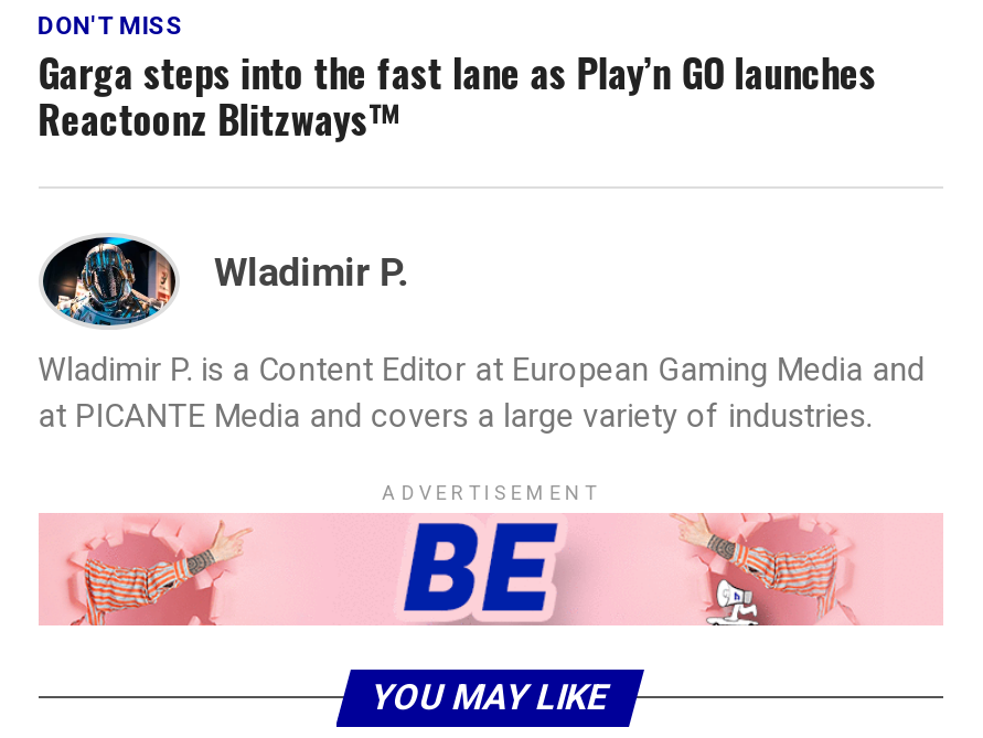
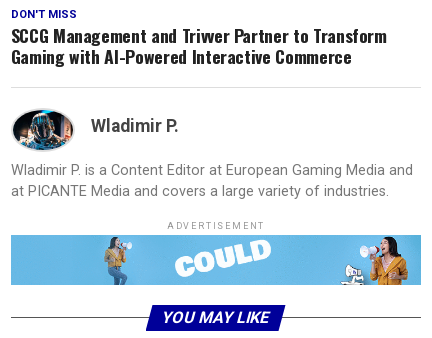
[38,43,876,147] Garga steps into the fast lane as Play’n GO launches | Reactoonz Blitzways™ -> [11,21,387,68] SCCG Management and Trivver Partner to Transform | Gaming with AI-Powered Interactive Commerce
[39,512,943,627] [image] -> [10,234,422,286] [image]

